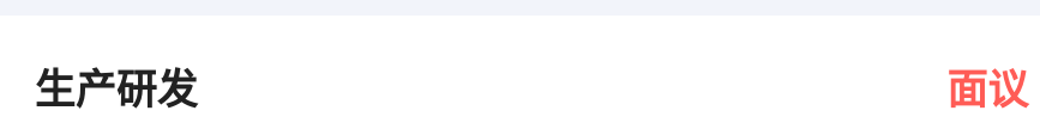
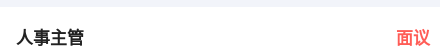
[35,69,198,114] 生产研发 -> [16,29,84,48] 人事主管

